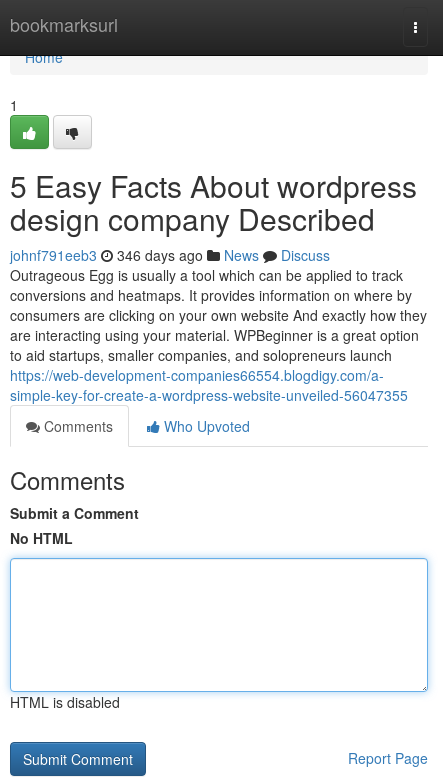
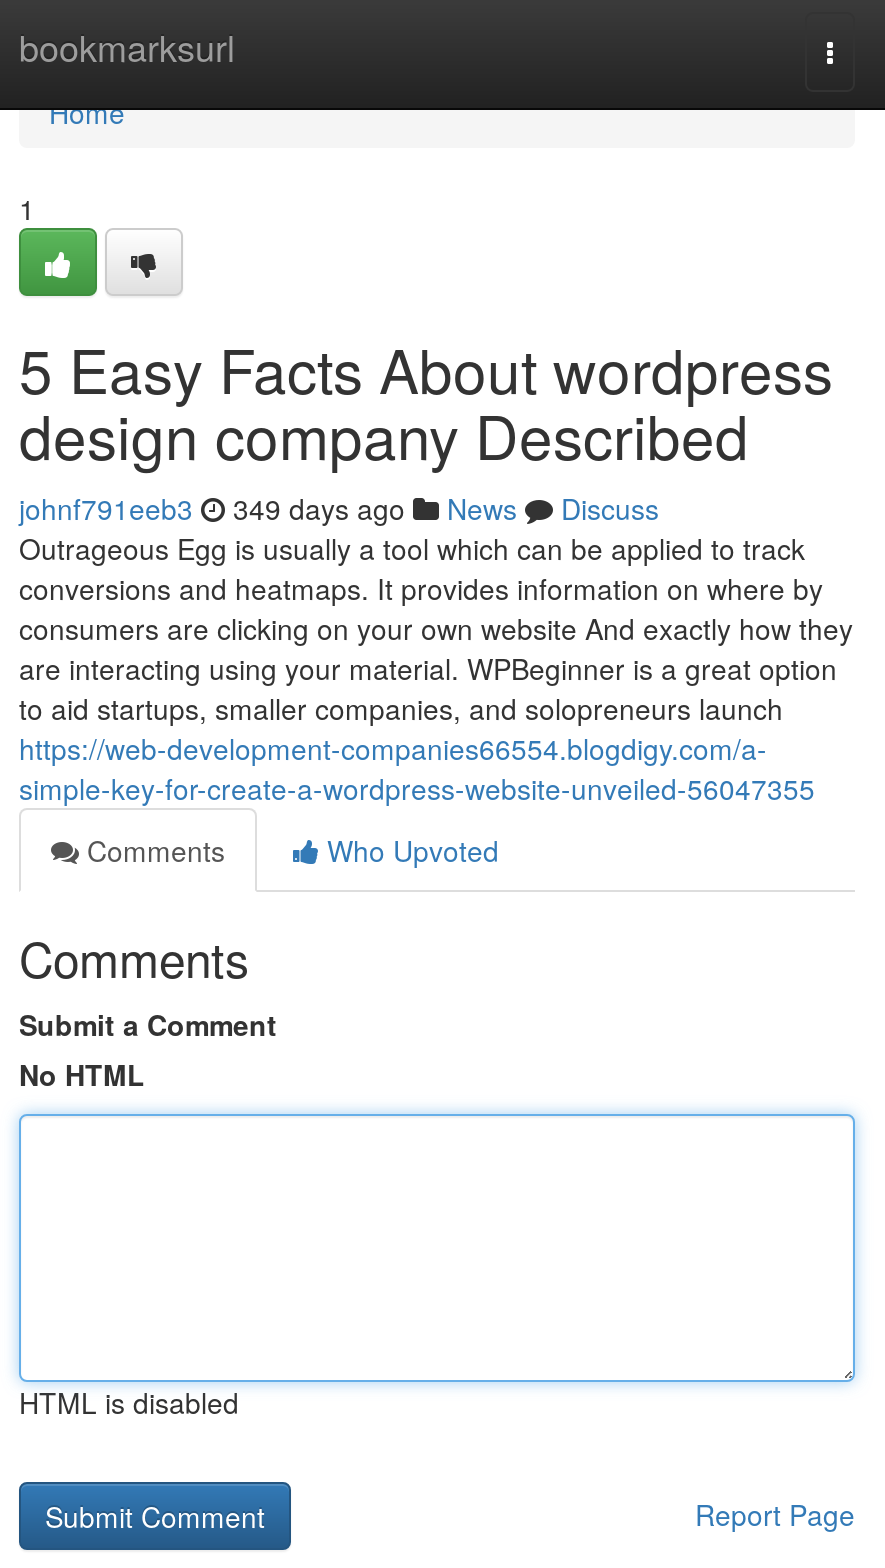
[10,245,330,265] johnf791eeb3 346 days ago News Discuss -> [19,488,659,528] johnf791eeb3 349 days ago News Discuss

